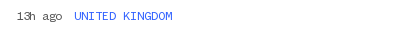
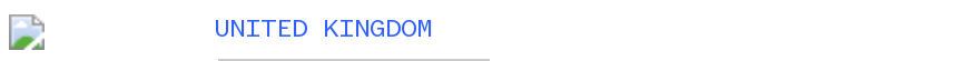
[16,9,61,23] 13h ago -> none

